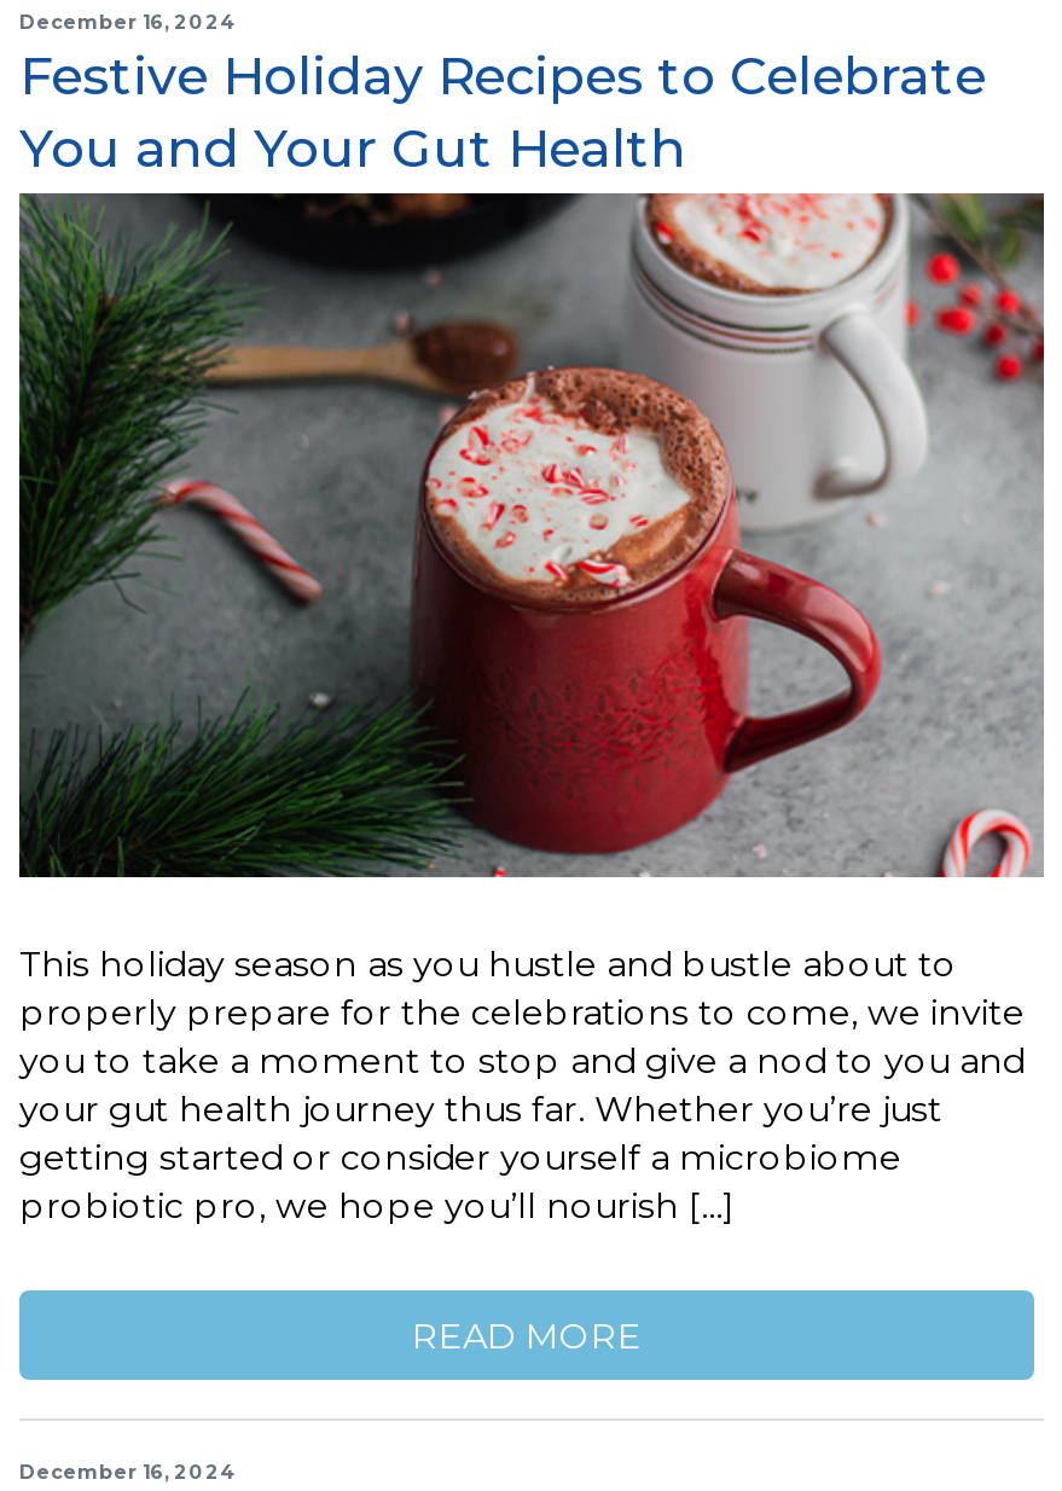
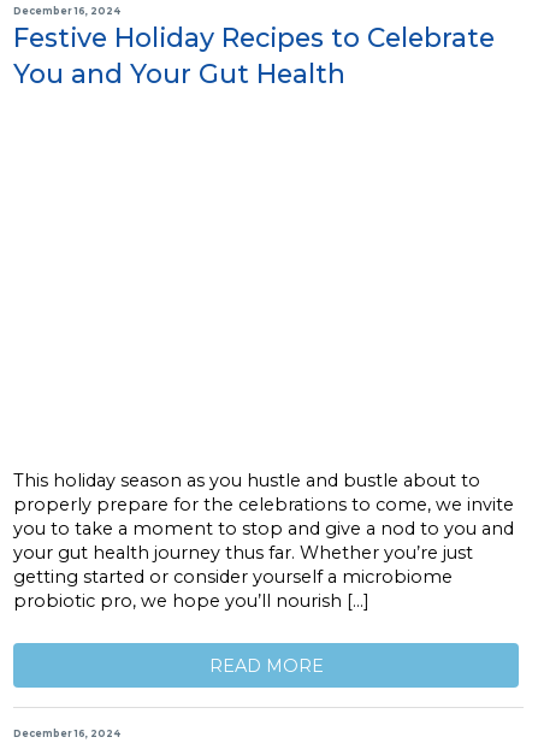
[17,191,1046,880] [image] -> none

